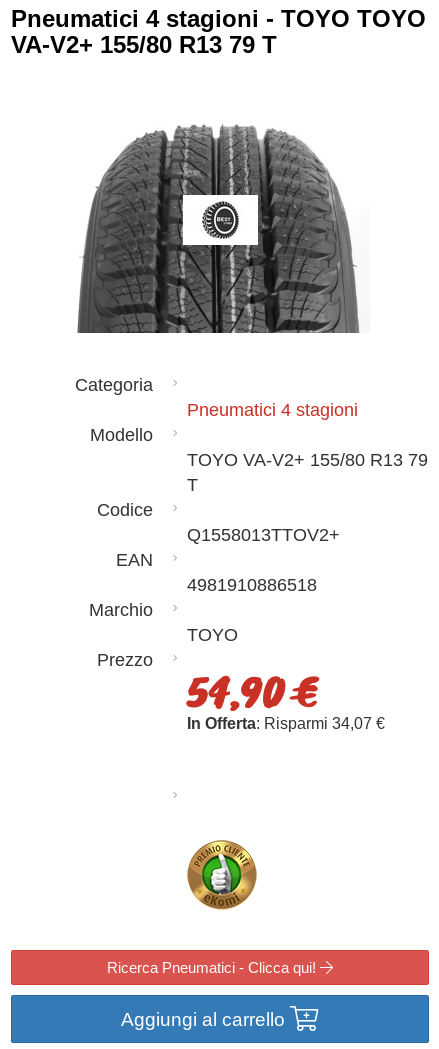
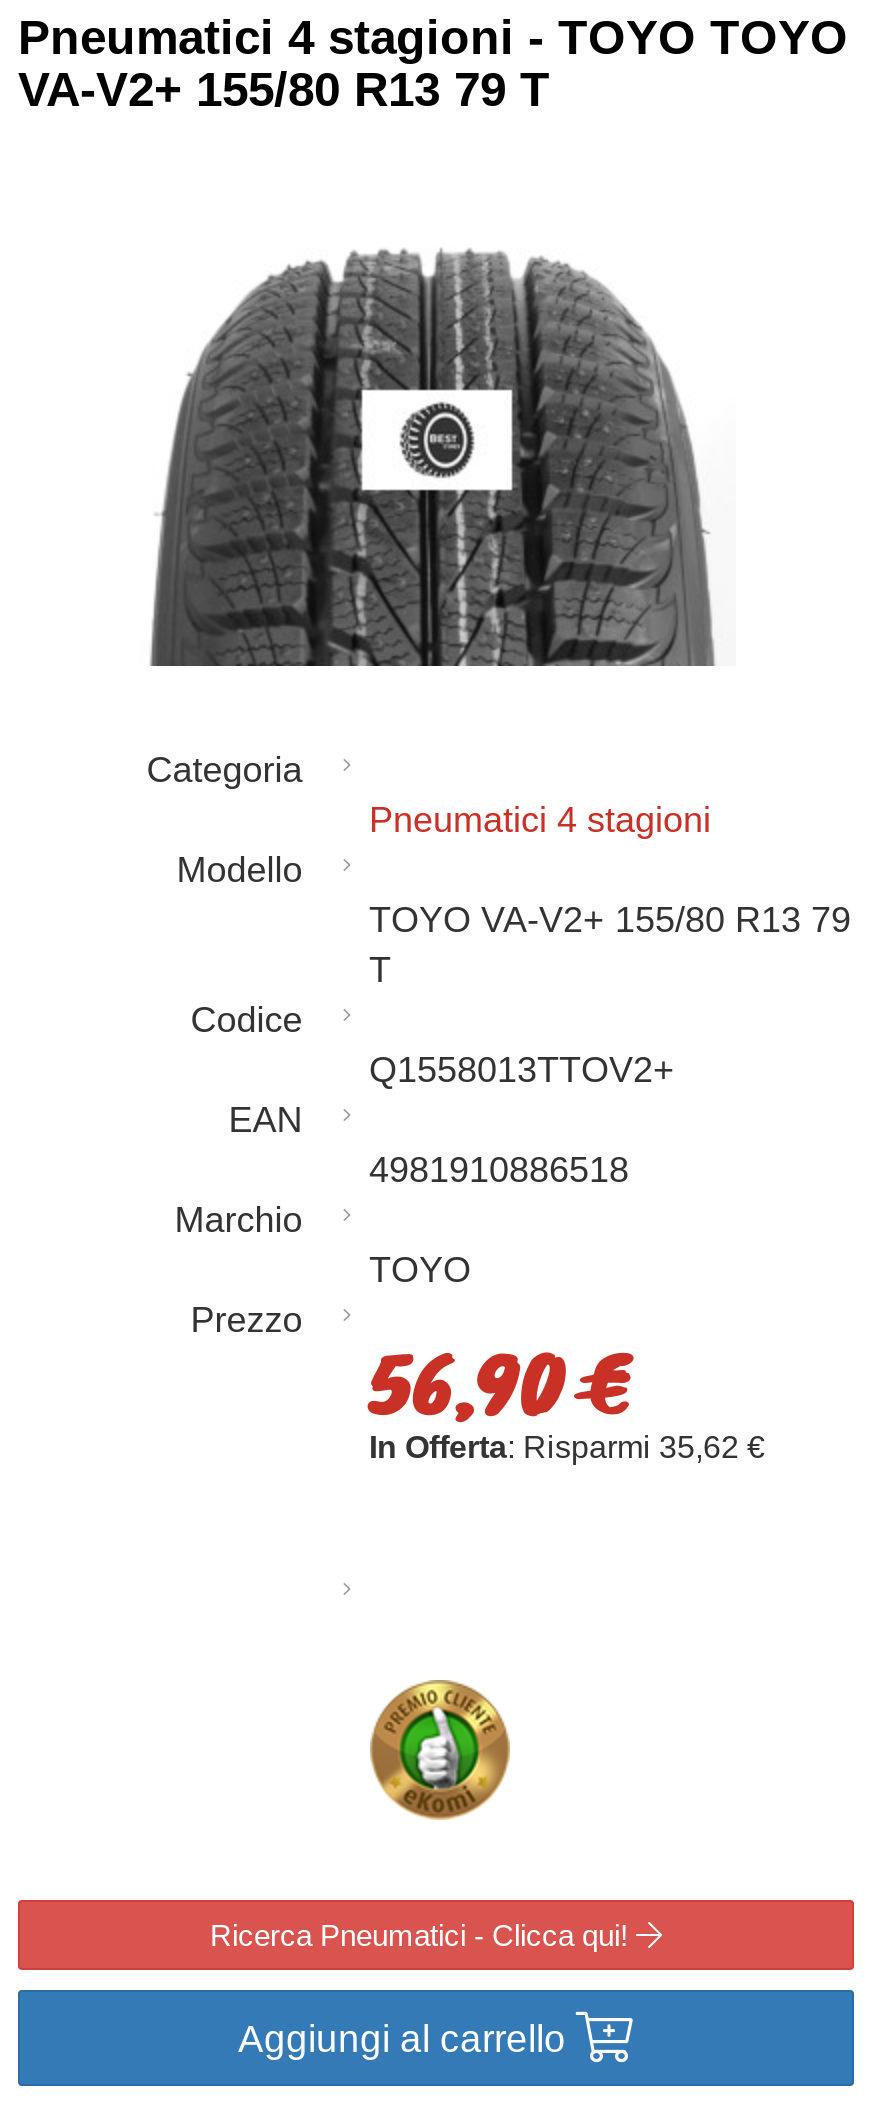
[186,663,317,719] 54,90 € -> [369,1326,631,1438] 56,90 €
[186,714,384,732] In Offerta: Risparmi 34,07 € -> [369,1428,765,1464] In Offerta: Risparmi 35,62 €

